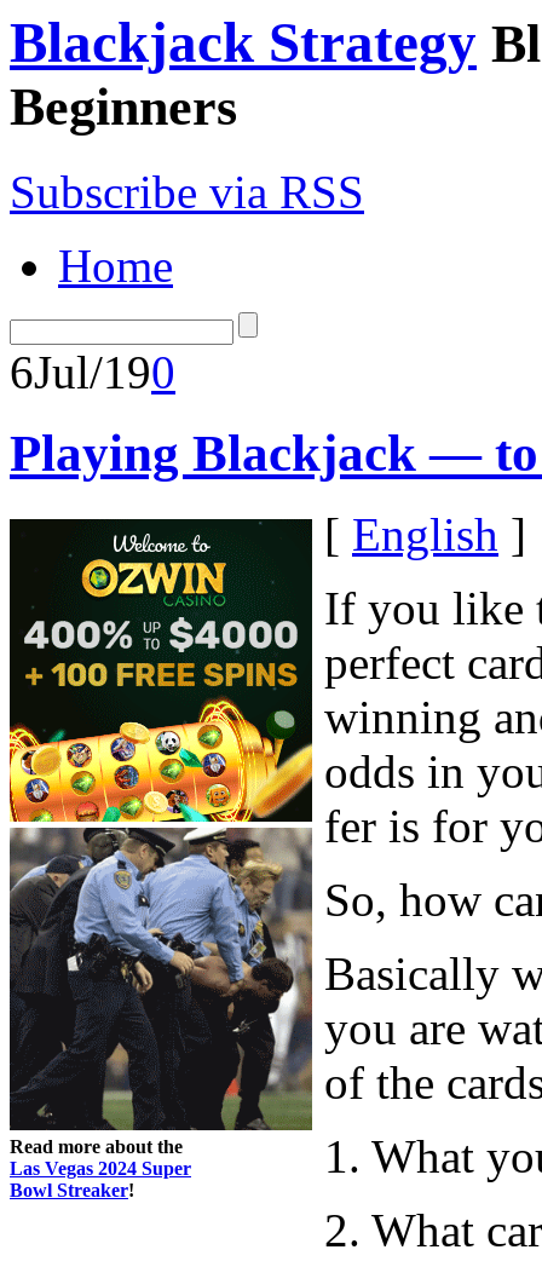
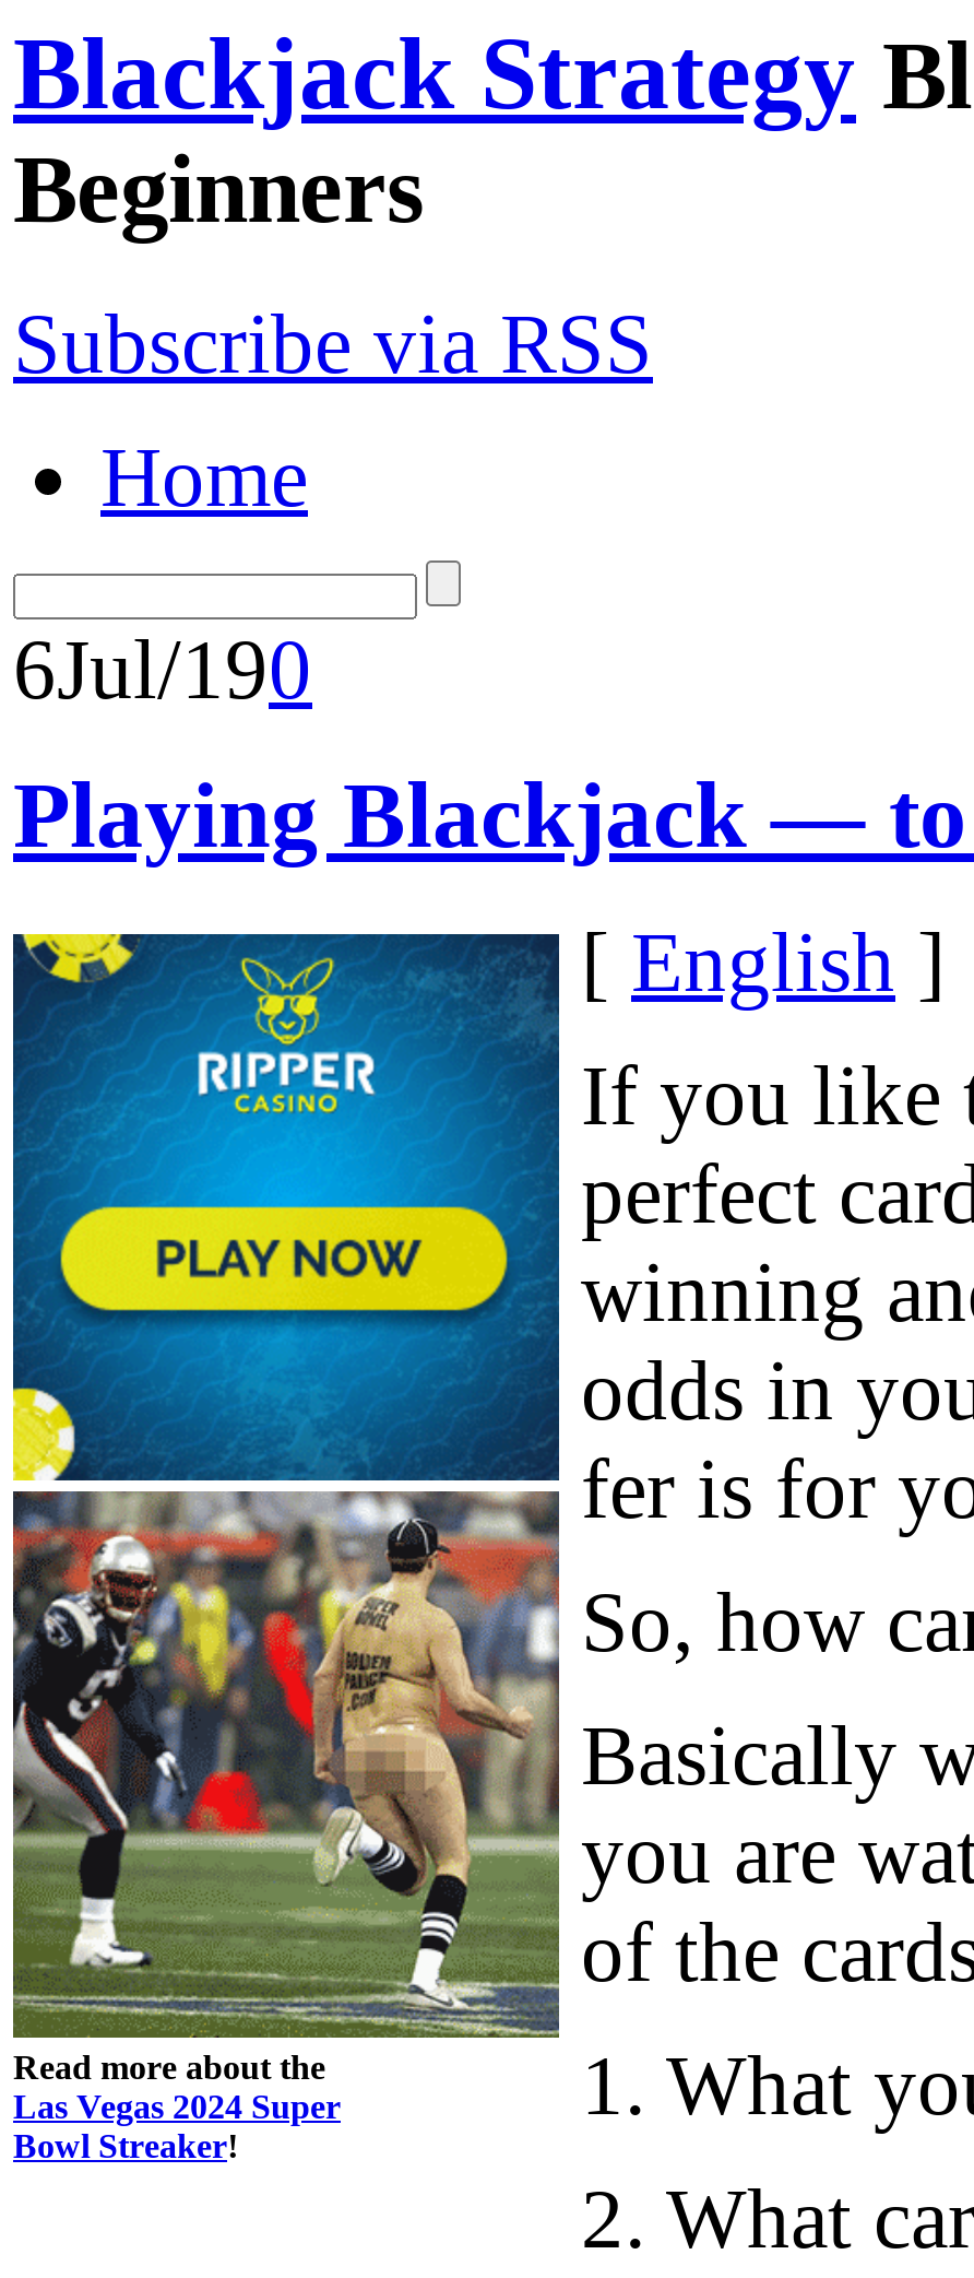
[8,518,313,1130] [image] -> [11,932,561,2038] [image]

